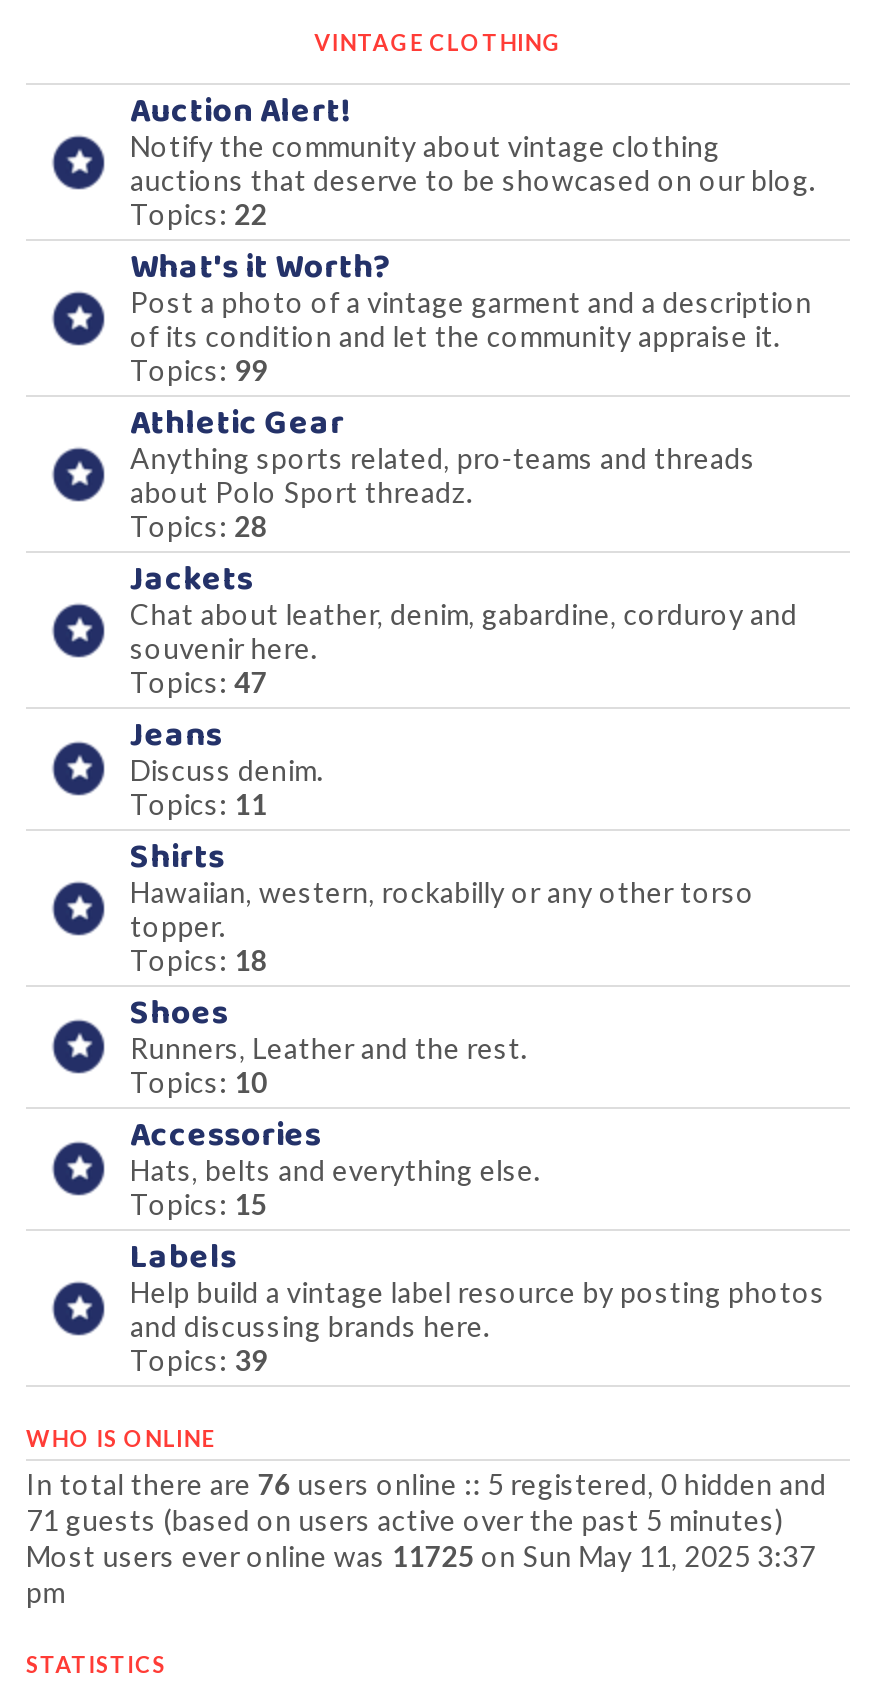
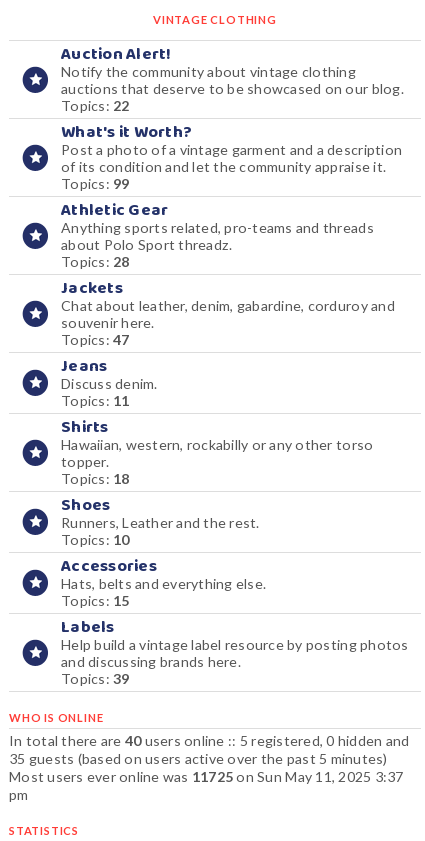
[26,1467,827,1501] In total there are 76 users online :: 5 registered, 0 hidden and -> [9,732,409,749] In total there are 40 users online :: 5 registered, 0 hidden and
[26,1503,783,1537] 71 guests (based on users active over the past 5 minutes) -> [9,750,388,767] 35 guests (based on users active over the past 5 minutes)

